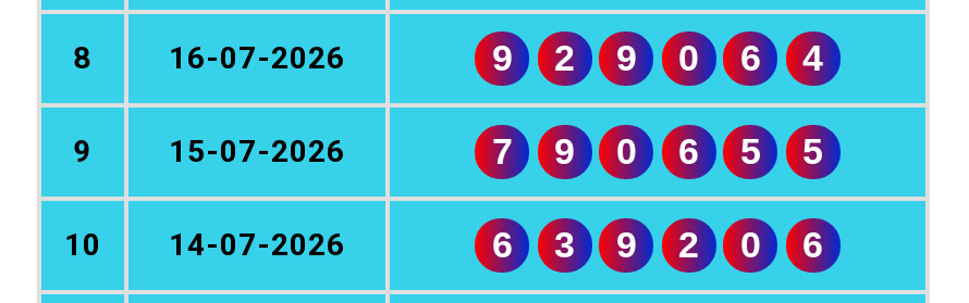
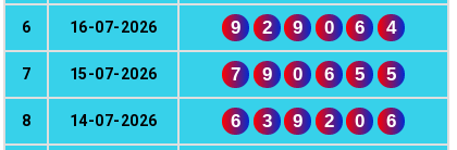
[74,40,92,75] 8 -> [22,18,31,36] 6
[74,133,92,168] 9 -> [22,65,31,82] 7
[64,227,101,261] 10 -> [22,112,31,129] 8

